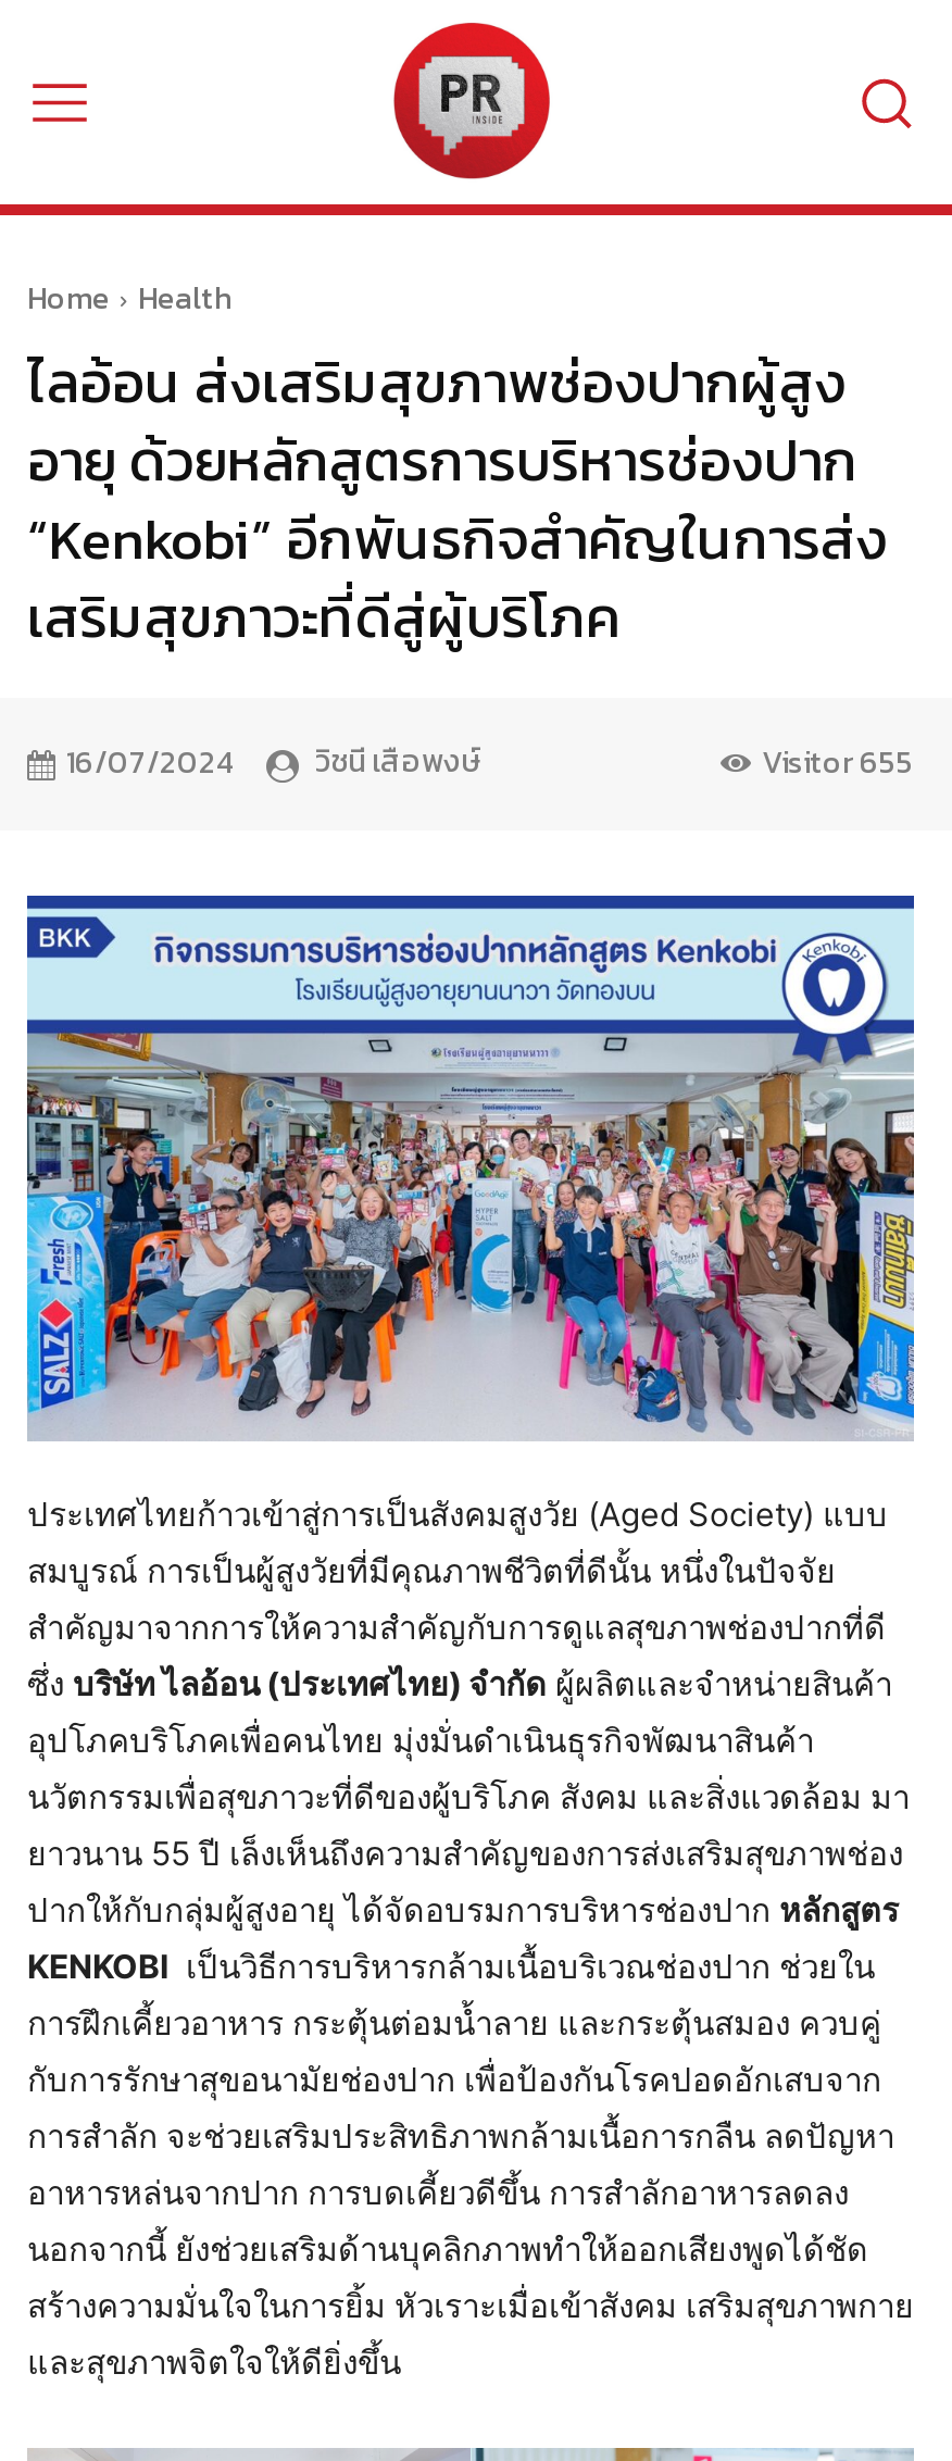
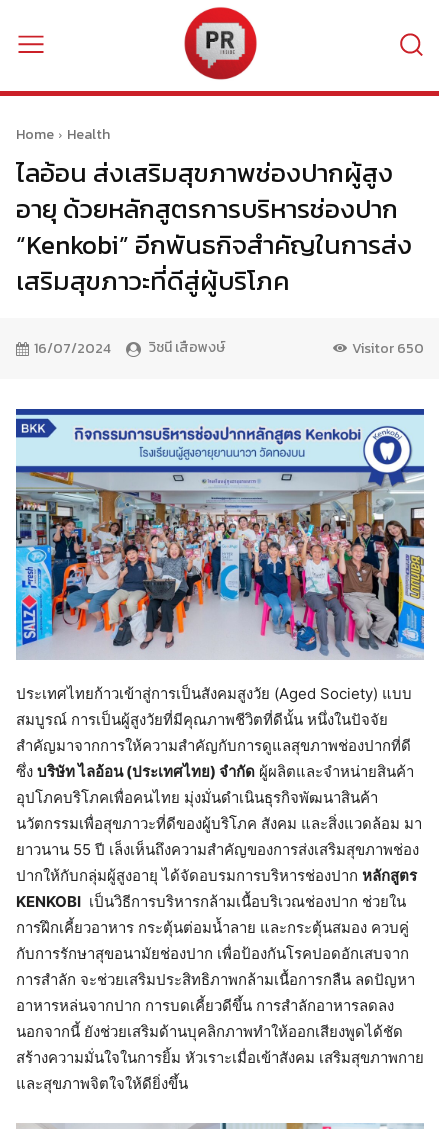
[762,741,914,786] Visitor655 -> [352,338,424,359] Visitor650

